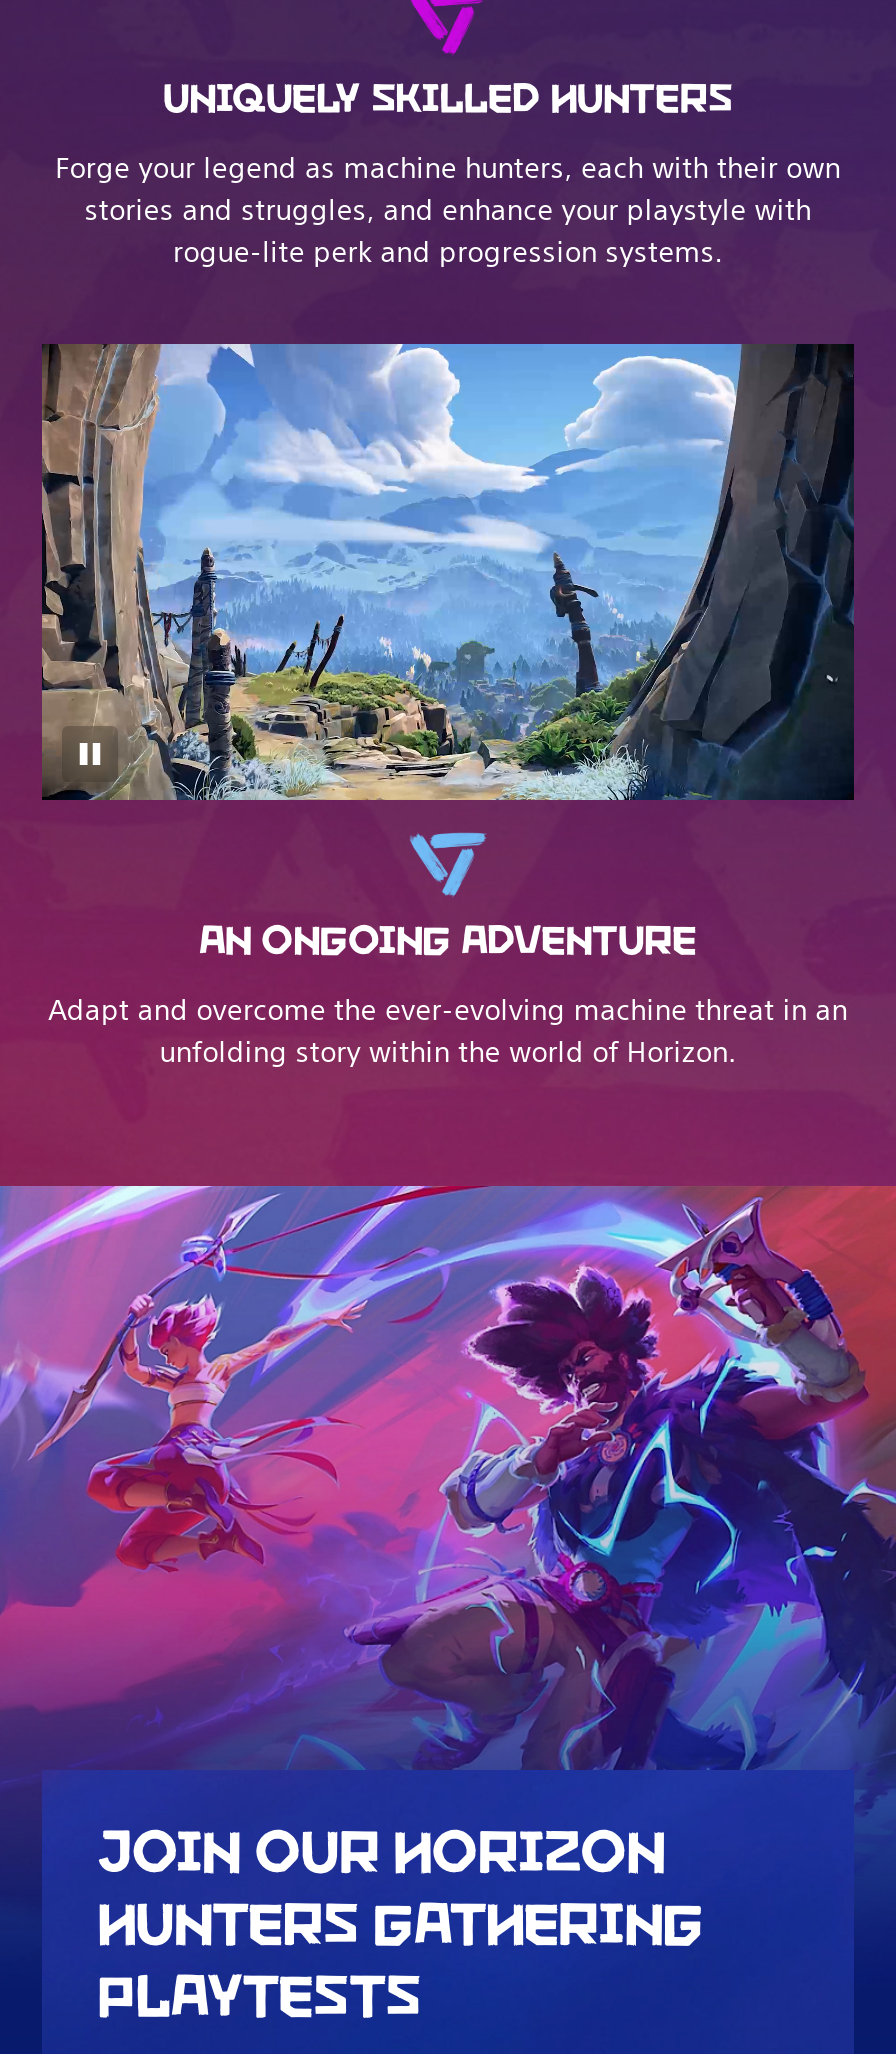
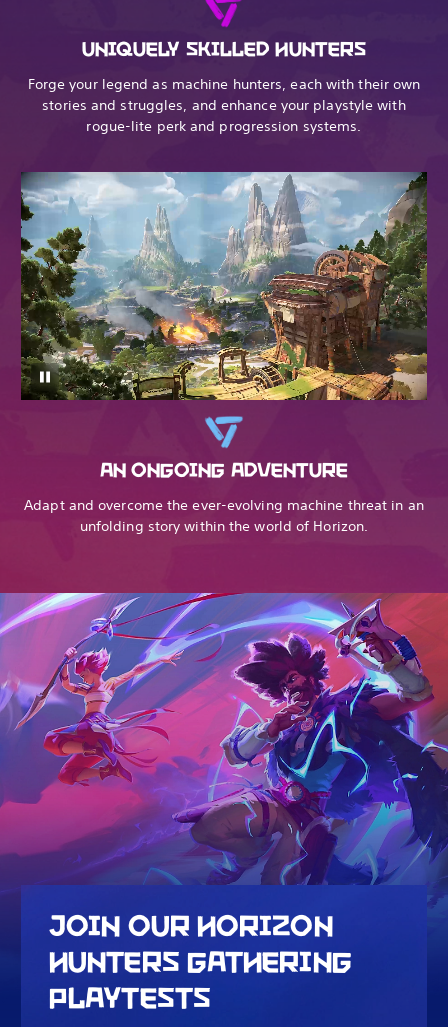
[40,342,856,802] [image] -> [20,171,428,401] [image]

